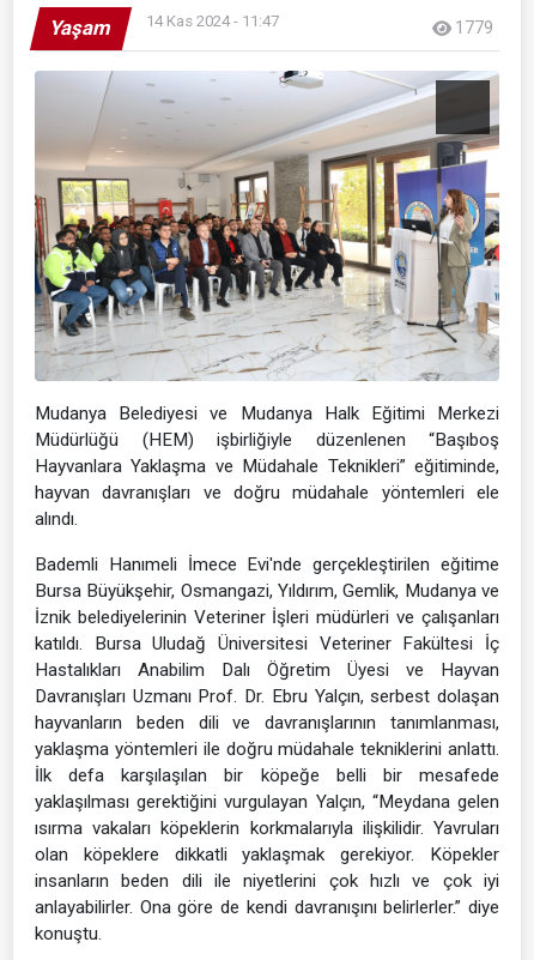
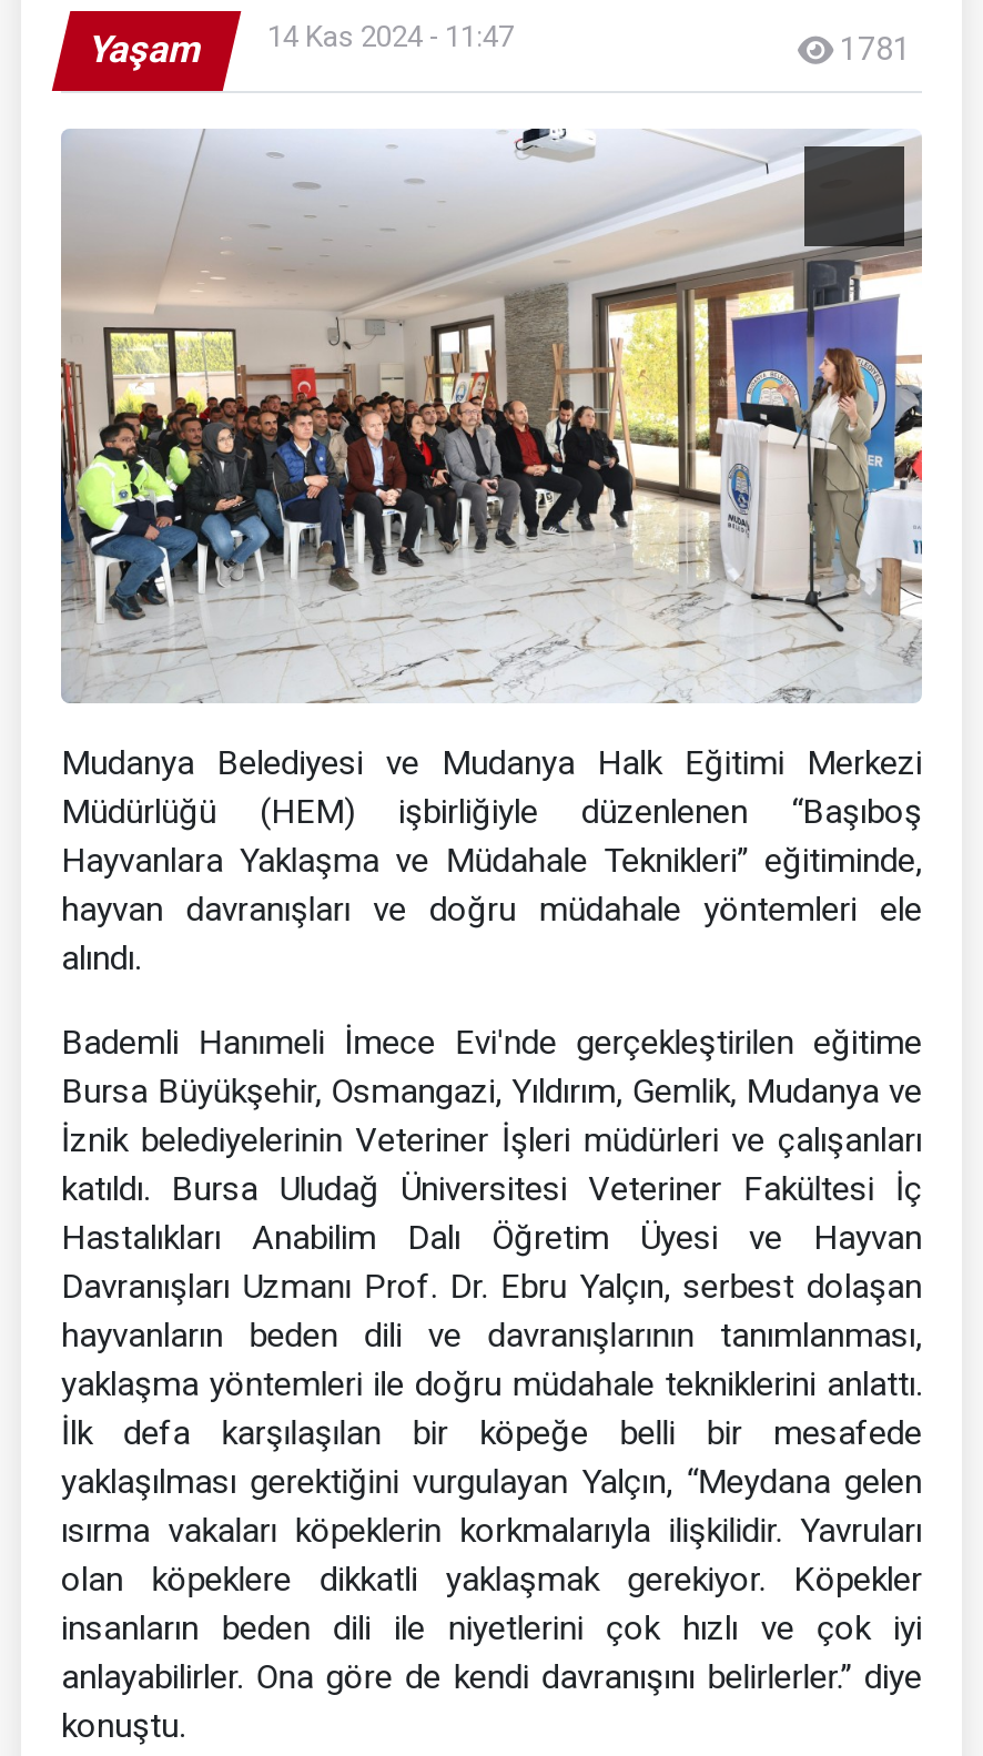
[455,18,493,38] 1779 -> [840,31,911,68] 1781

